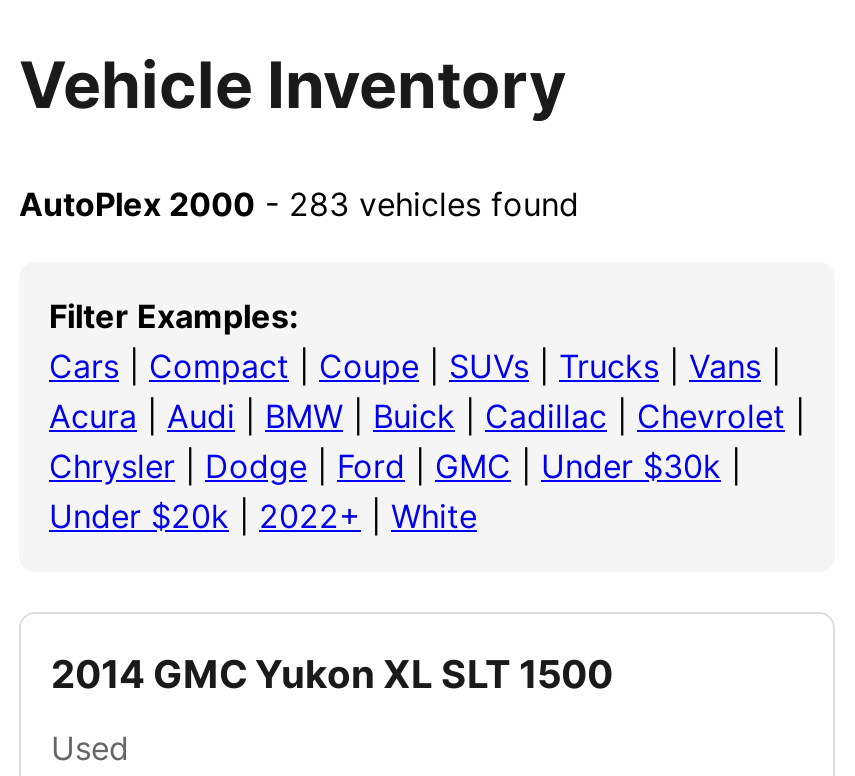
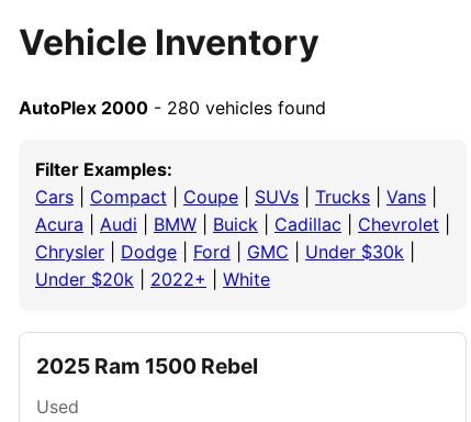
[19,184,579,224] AutoPlex 2000 - 283 vehicles found -> [19,97,326,119] AutoPlex 2000 - 280 vehicles found
[51,650,613,698] 2014 GMC Yukon XL SLT 1500 -> [36,353,258,379] 2025 Ram 1500 Rebel

